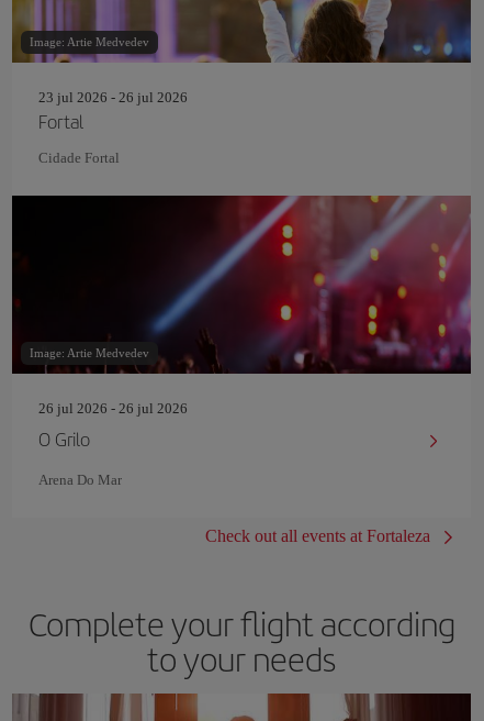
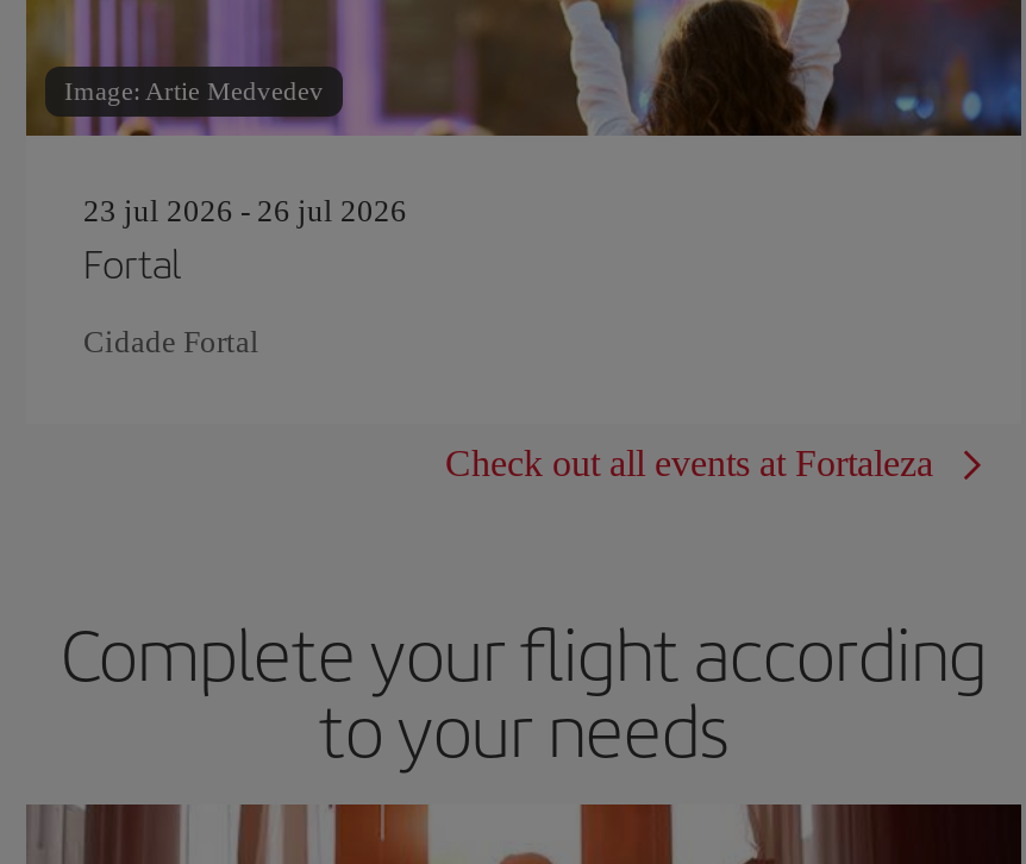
[11,195,472,488] [image] | Image: Artie Medvedev | 26 jul 2026 - 26 jul 2026 | O Grilo | Arena Do Mar -> none

